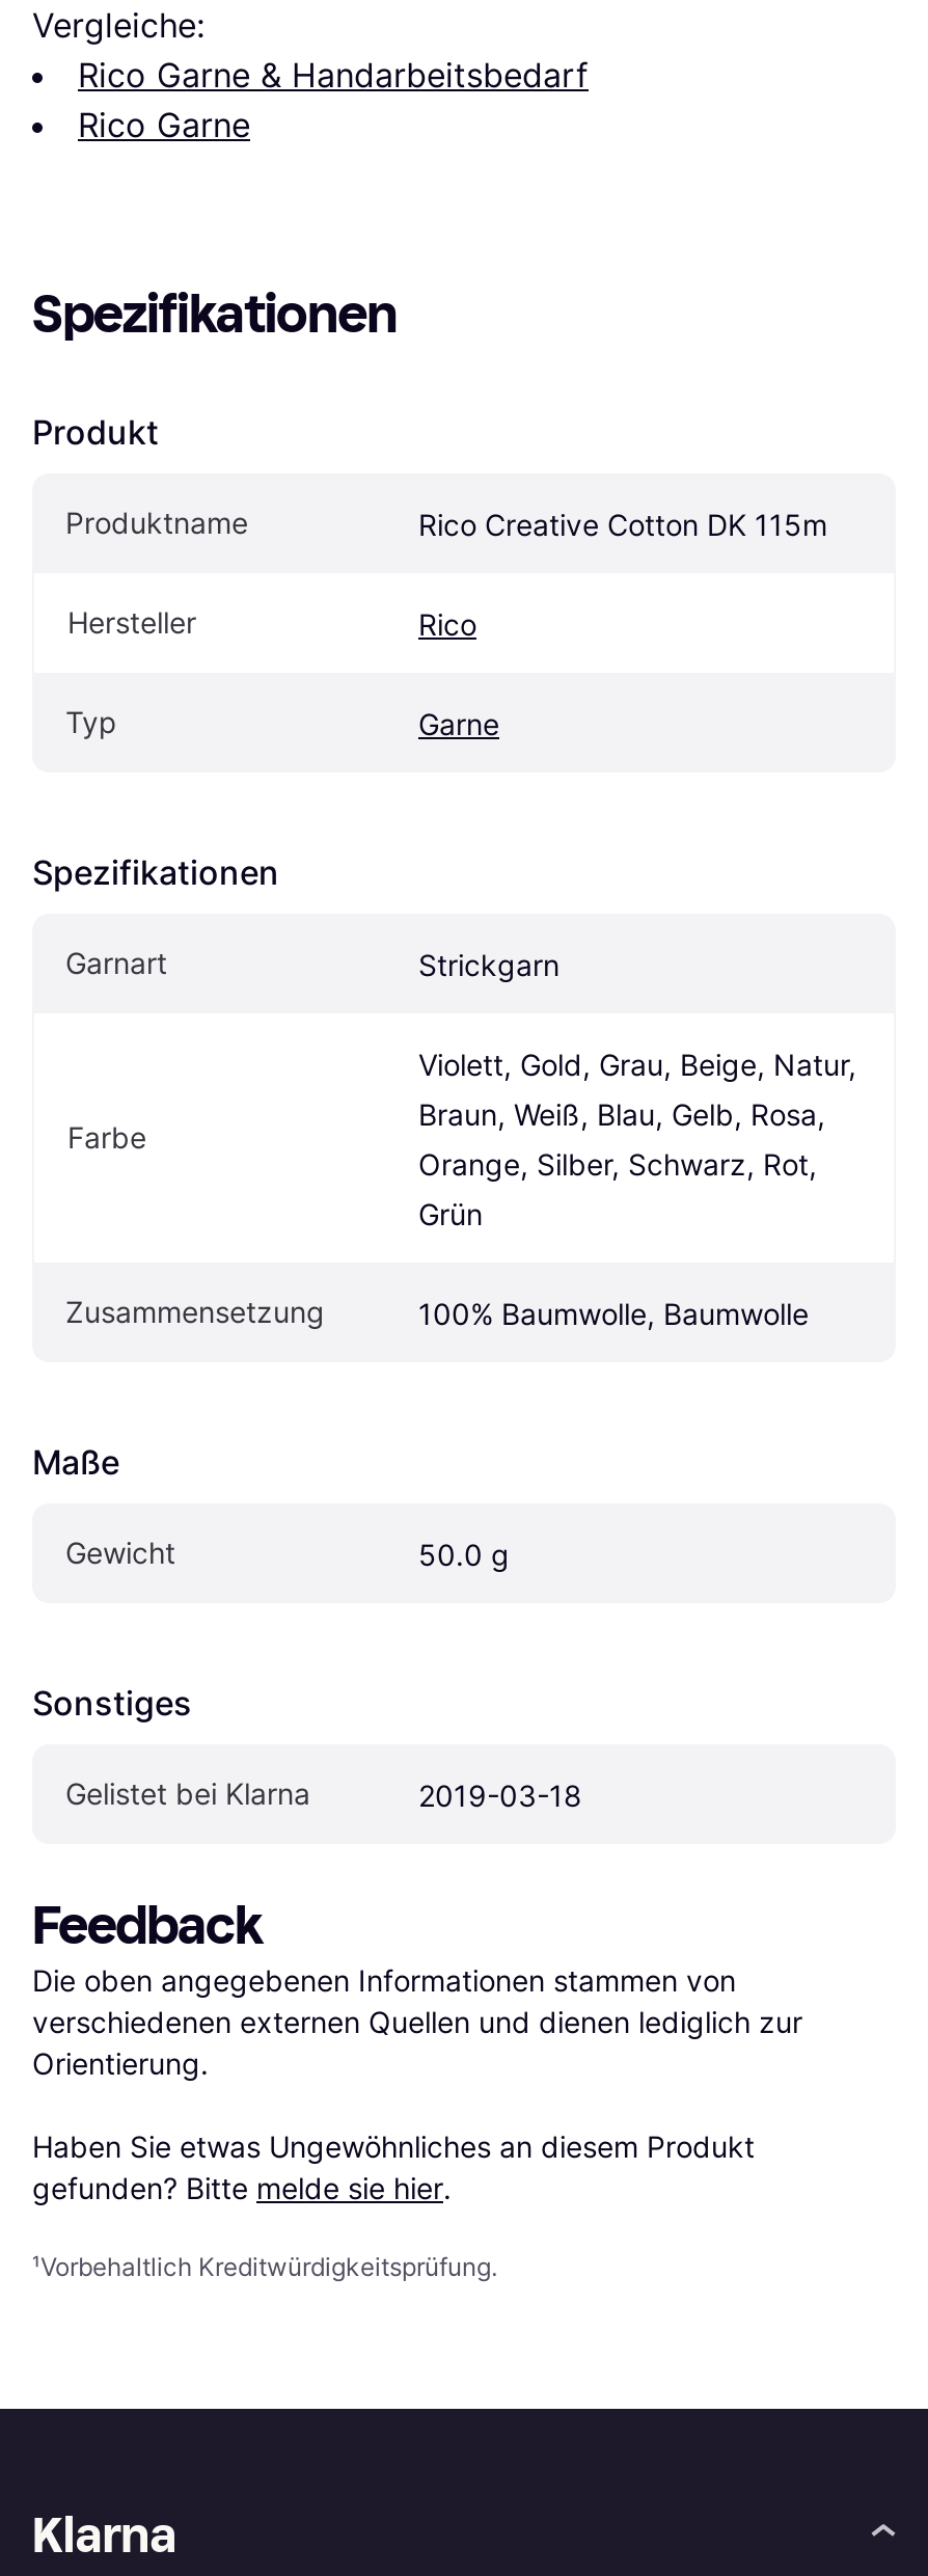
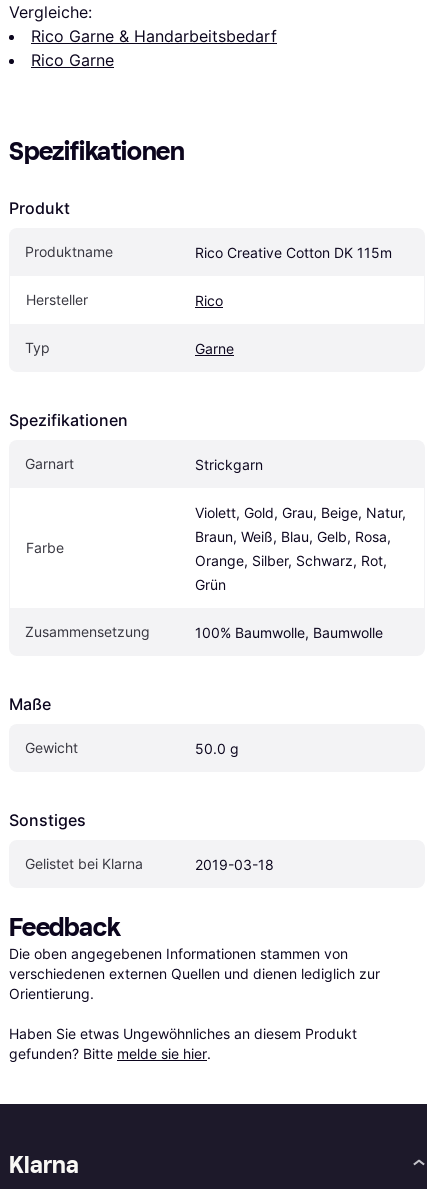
[32,2251,497,2283] ¹Vorbehaltlich Kreditwürdigkeitsprüfung. -> none

